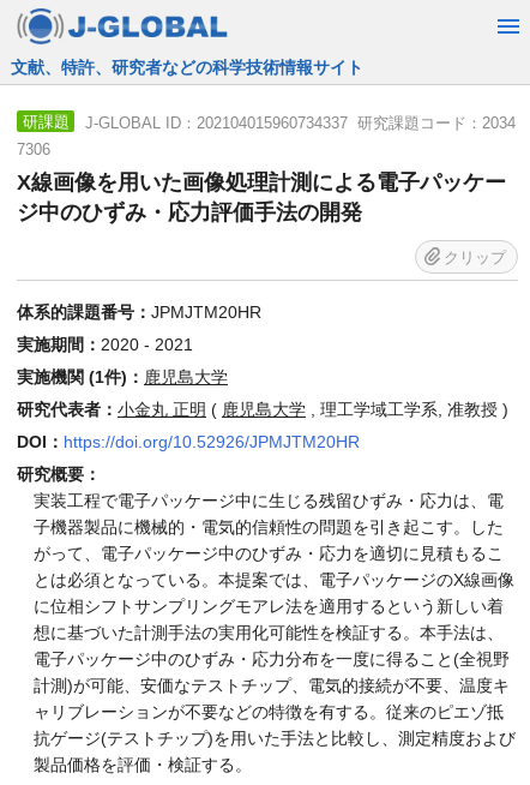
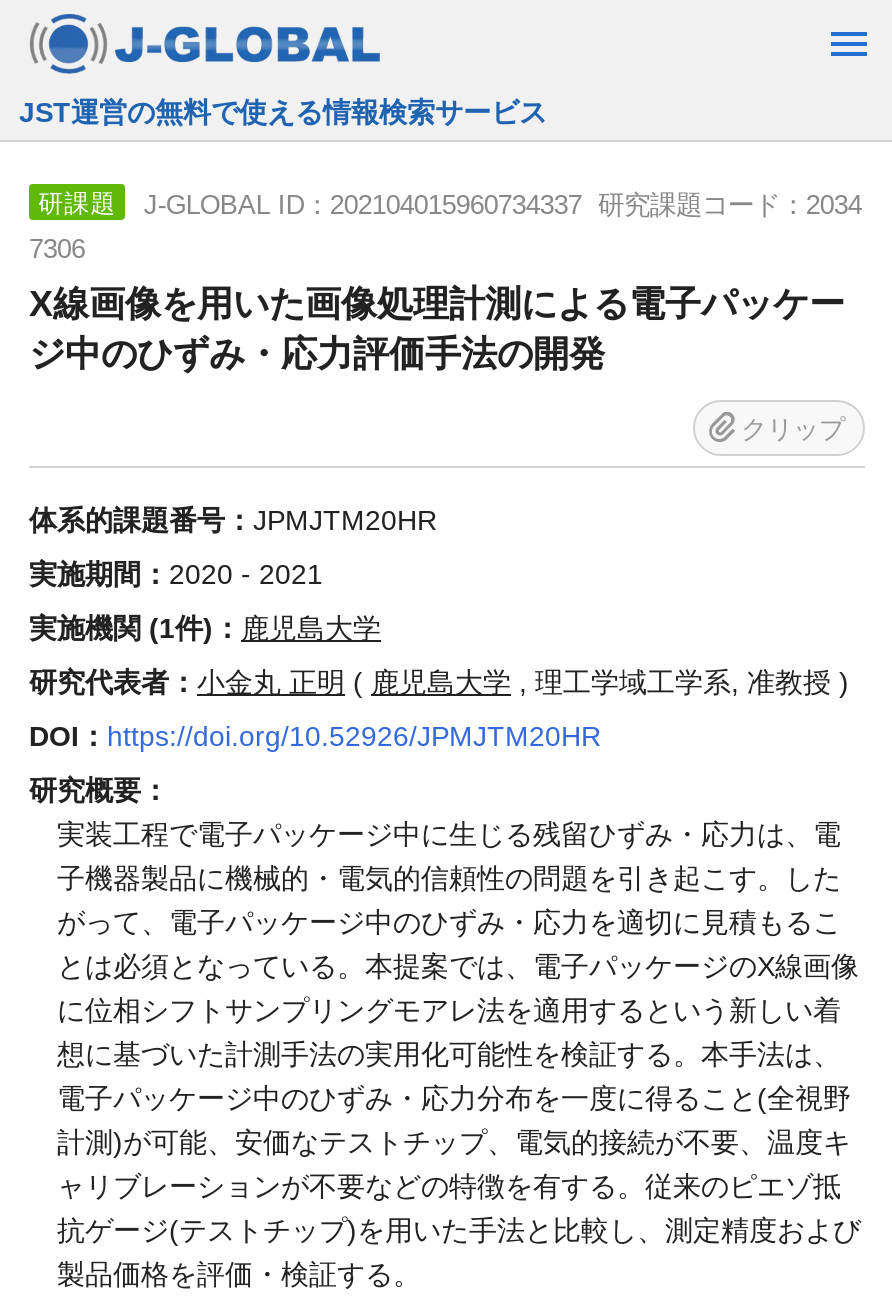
[11,58,363,77] 文献、特許、研究者などの科学技術情報サイト -> [19,96,547,128] JST運営の無料で使える情報検索サービス

